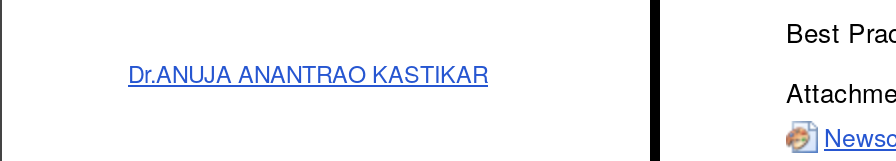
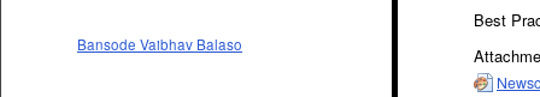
[128,57,488,89] Dr.ANUJA ANANTRAO KASTIKAR -> [77,35,242,54] Bansode Vaibhav Balaso

